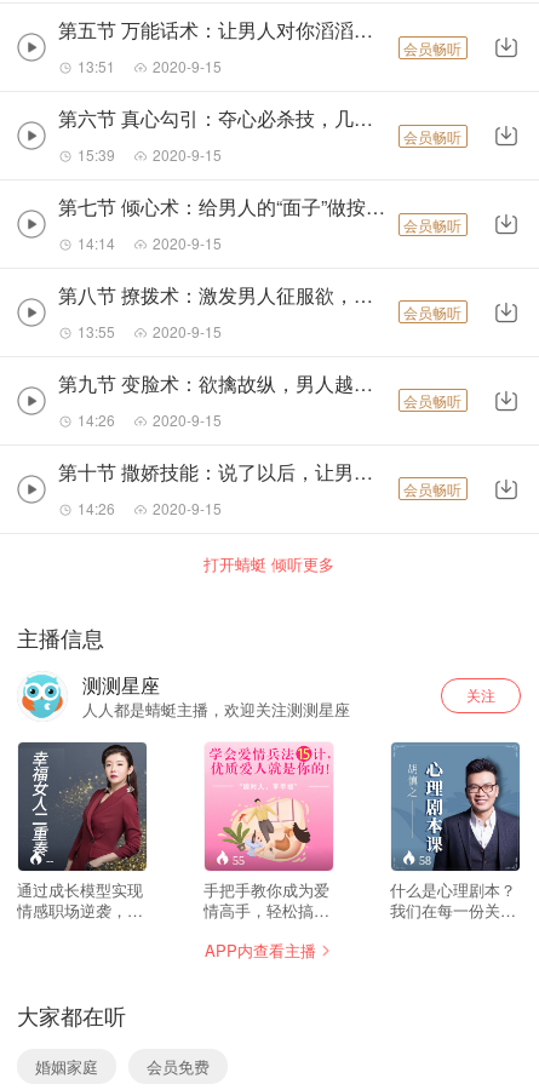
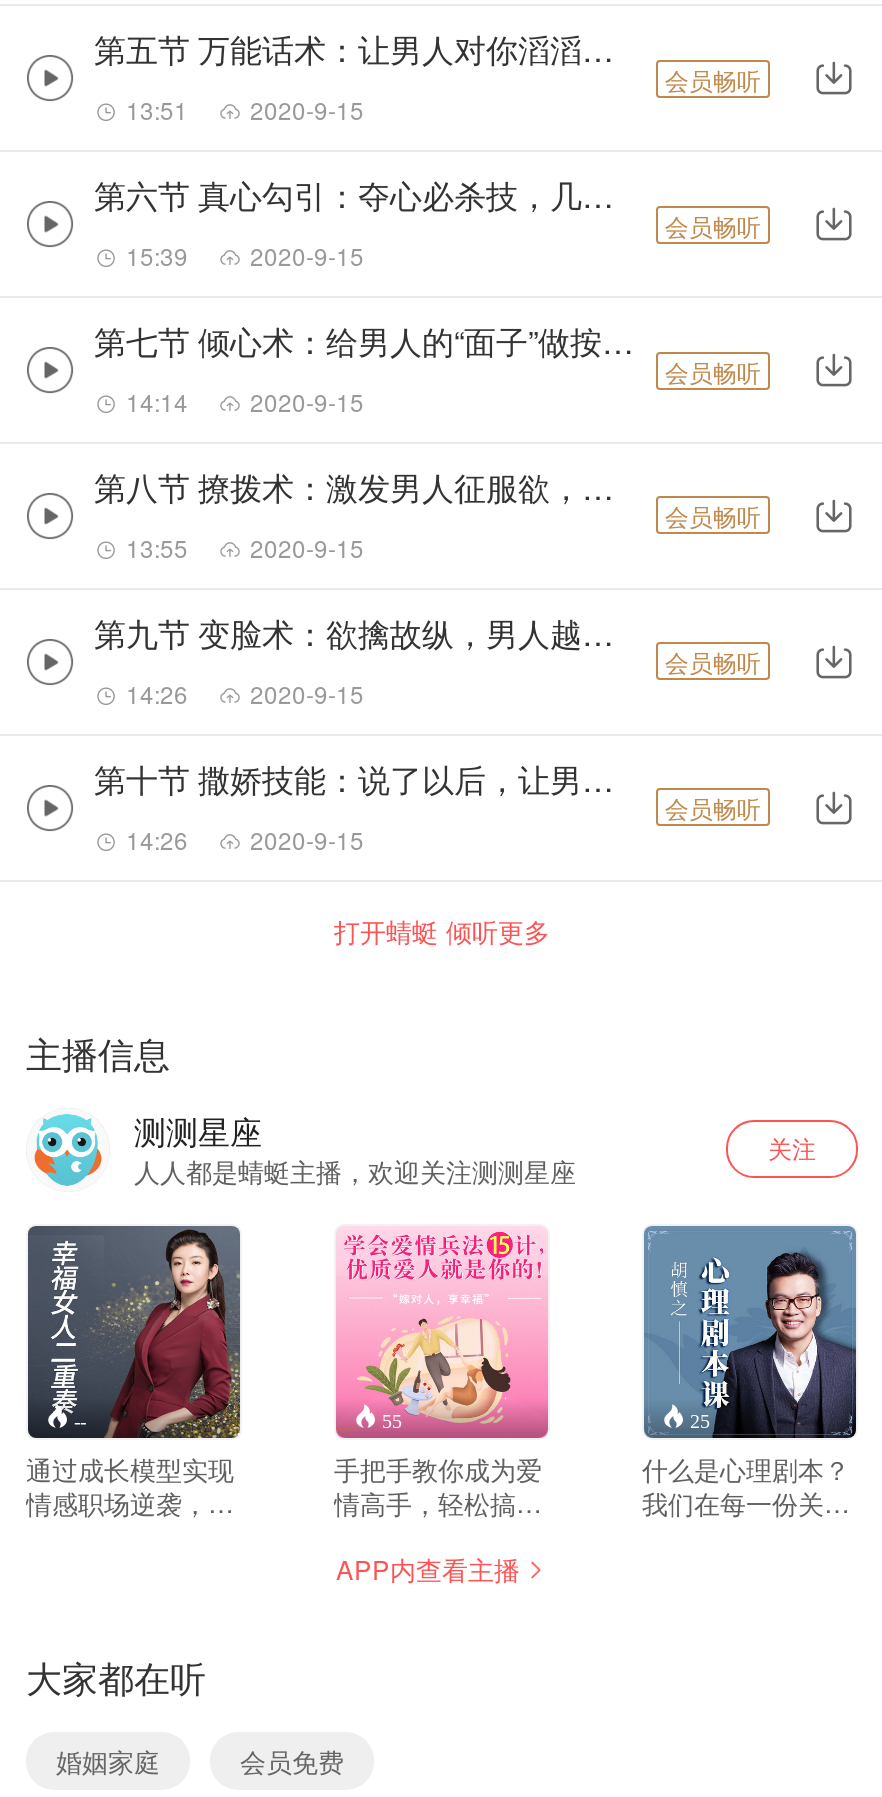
[419,854,431,867] 58 -> [690,1410,710,1432] 25

